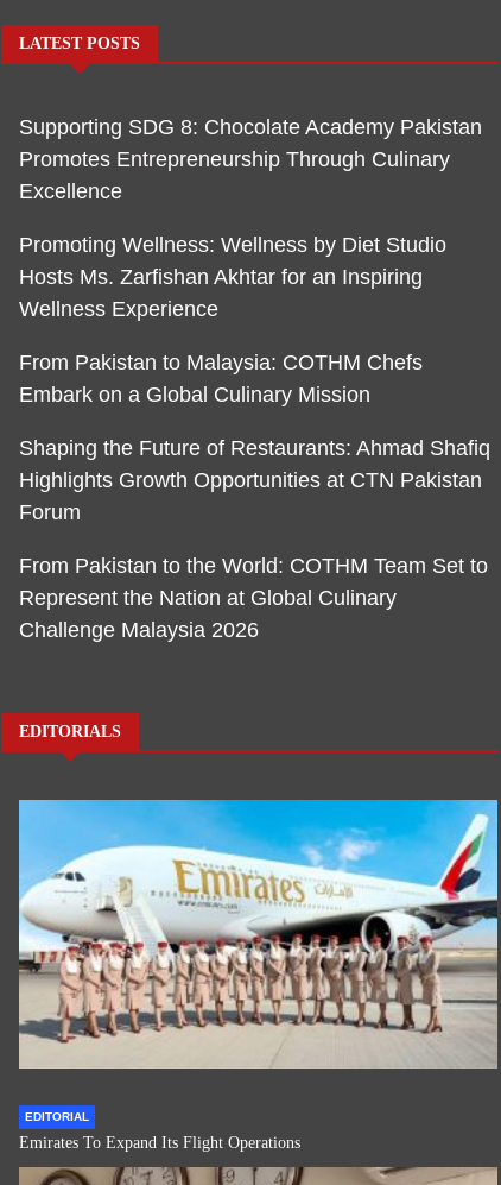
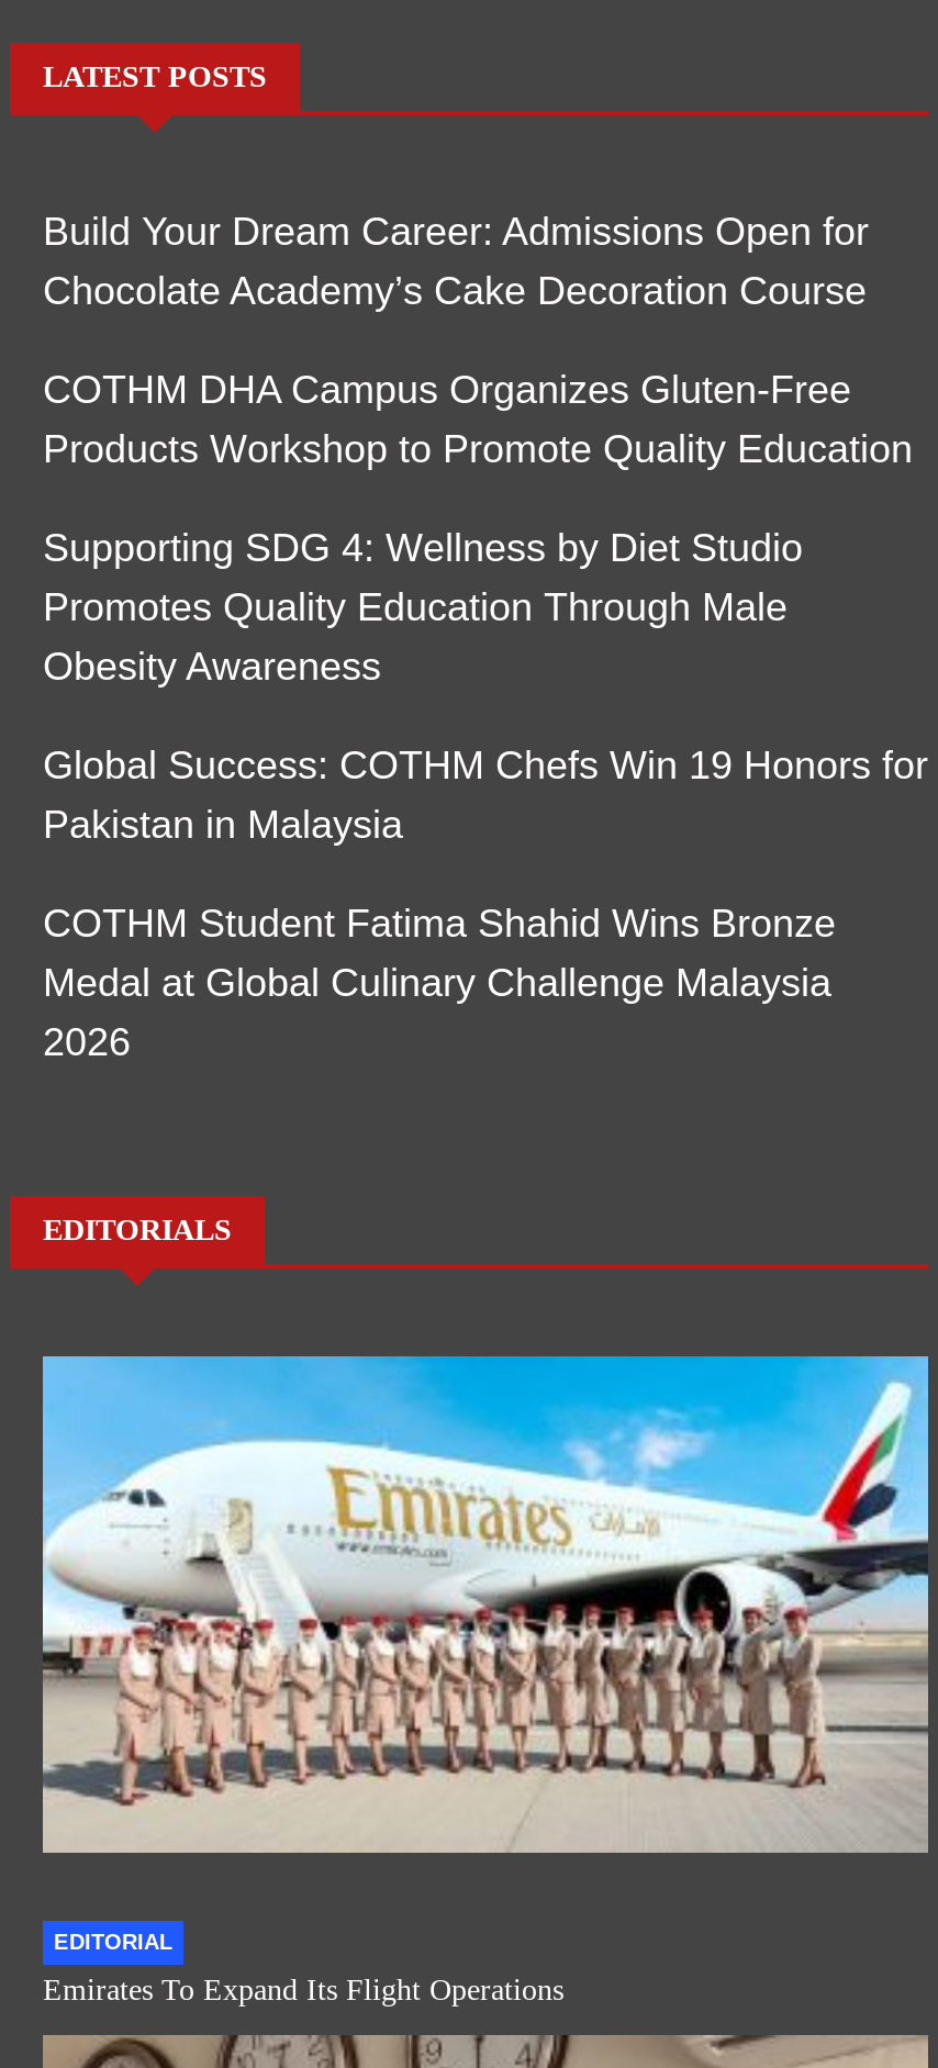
[19,116,482,203] Supporting SDG 8: Chocolate Academy Pakistan | Promotes Entrepreneurship Through Culinary | Excellence -> [43,210,869,313] Build Your Dream Career: Admissions Open for | Chocolate Academy’s Cake Decoration Course
[19,233,446,321] Promoting Wellness: Wellness by Diet Studio | Hosts Ms. Zarfishan Akhtar for an Inspiring | Wellness Experience -> [43,368,913,472] COTHM DHA Campus Organizes Gluten-Free | Products Workshop to Promote Quality Education
[19,351,423,407] From Pakistan to Malaysia: COTHM Chefs | Embark on a Global Culinary Mission -> [43,526,803,689] Supporting SDG 4: Wellness by Diet Studio | Promotes Quality Education Through Male | Obesity Awareness
[19,436,490,524] Shaping the Future of Restaurants: Ahmad Shafiq | Highlights Growth Opportunities at CTN Pakistan | Forum -> [43,744,928,847] Global Success: COTHM Chefs Win 19 Honors for | Pakistan in Malaysia
[19,554,488,642] From Pakistan to the World: COTHM Team Set to | Represent the Nation at Global Culinary | Challenge Malaysia 2026 -> [43,902,836,1065] COTHM Student Fatima Shahid Wins Bronze | Medal at Global Culinary Challenge Malaysia | 2026

